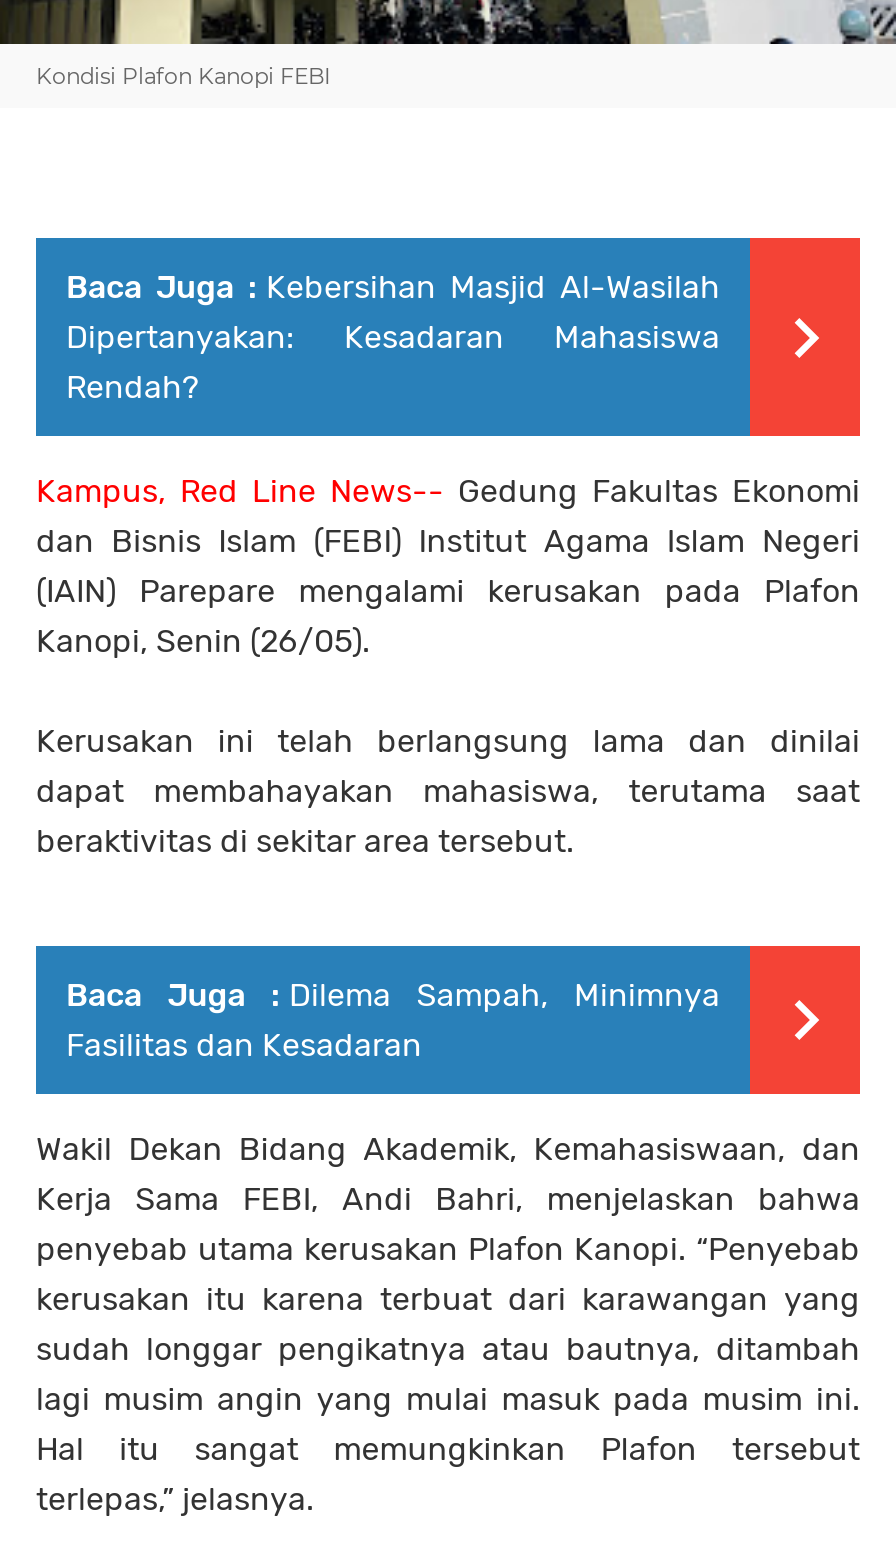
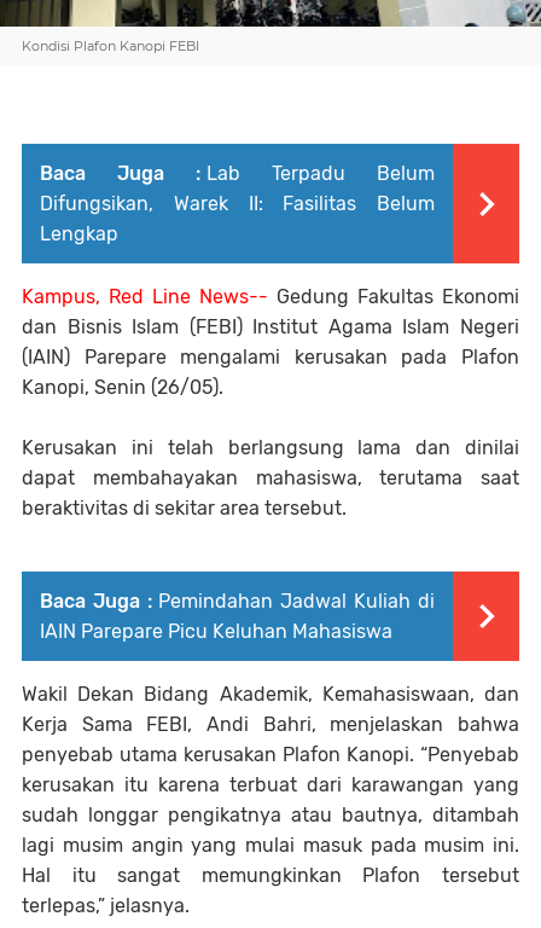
[66,268,720,406] Baca Juga : Kebersihan Masjid Al-Wasilah | Dipertanyakan: Kesadaran Mahasiswa | Rendah? -> [40,162,435,245] Baca Juga : Lab Terpadu Belum | Difungsikan, Warek II: Fasilitas Belum | Lengkap
[66,976,720,1064] Baca Juga : Dilema Sampah, Minimnya | Fasilitas dan Kesadaran -> [40,590,435,643] Baca Juga : Pemindahan Jadwal Kuliah di | IAIN Parepare Picu Keluhan Mahasiswa

